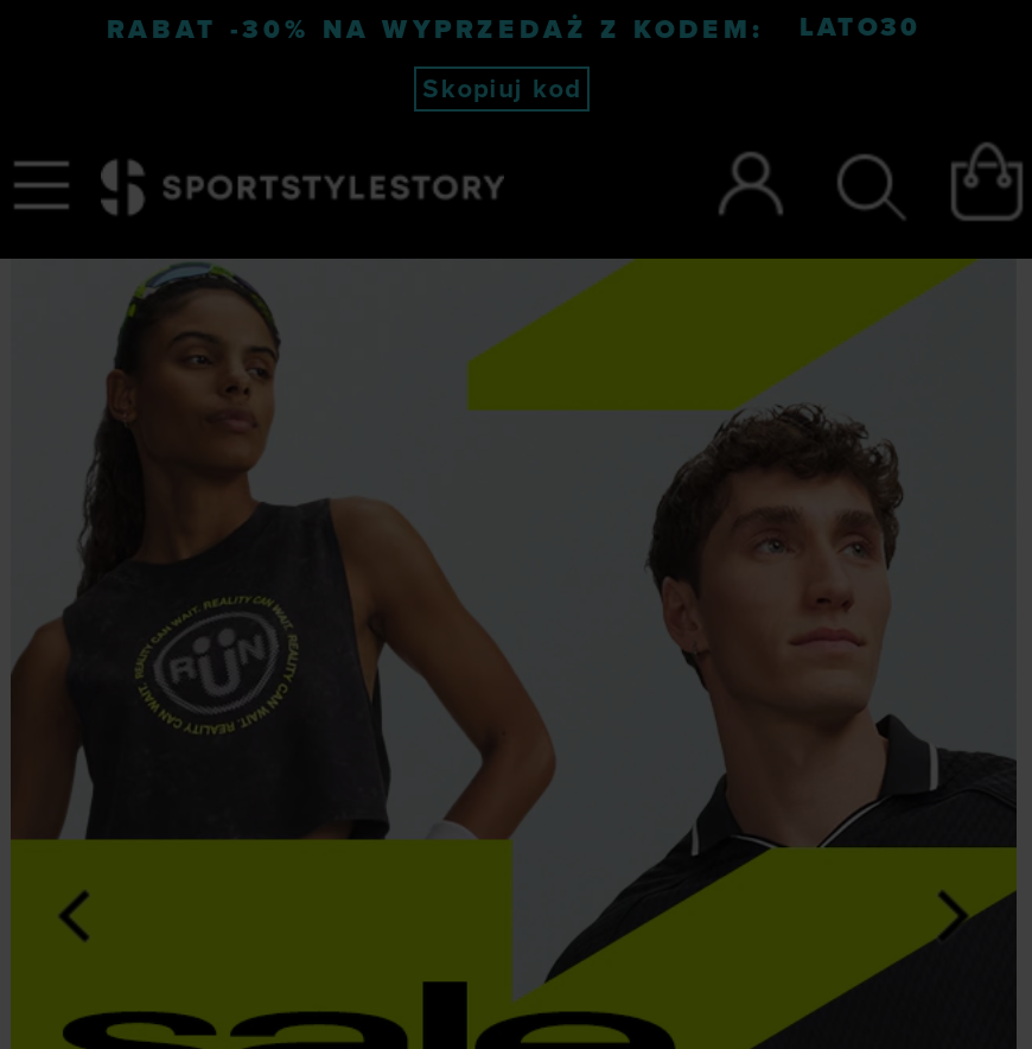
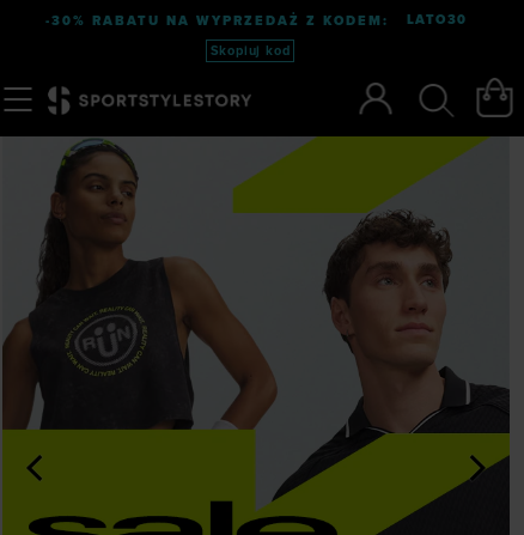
[107,14,764,45] RABAT -30% NA WYPRZEDAŻ Z KODEM: -> [45,13,388,29] -30% RABATU NA WYPRZEDAŻ Z KODEM:

